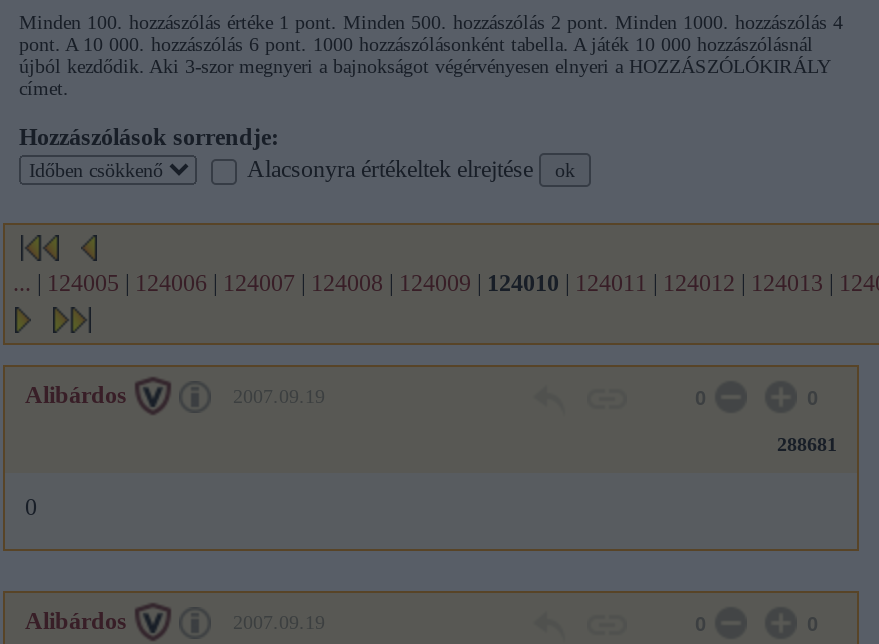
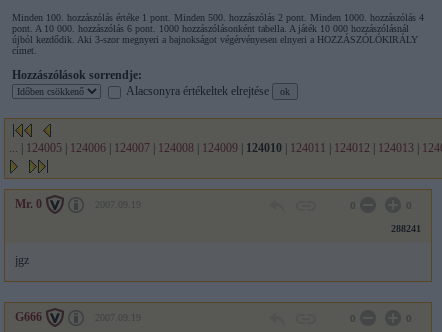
[25,381,127,409] Alibárdos -> [15,197,42,211] Mr. 0
[777,433,837,455] 288681 -> [391,223,421,234] 288241
[25,493,37,521] 0 -> [15,253,29,267] jgz
[25,607,127,635] Alibárdos -> [15,310,42,324] G666

